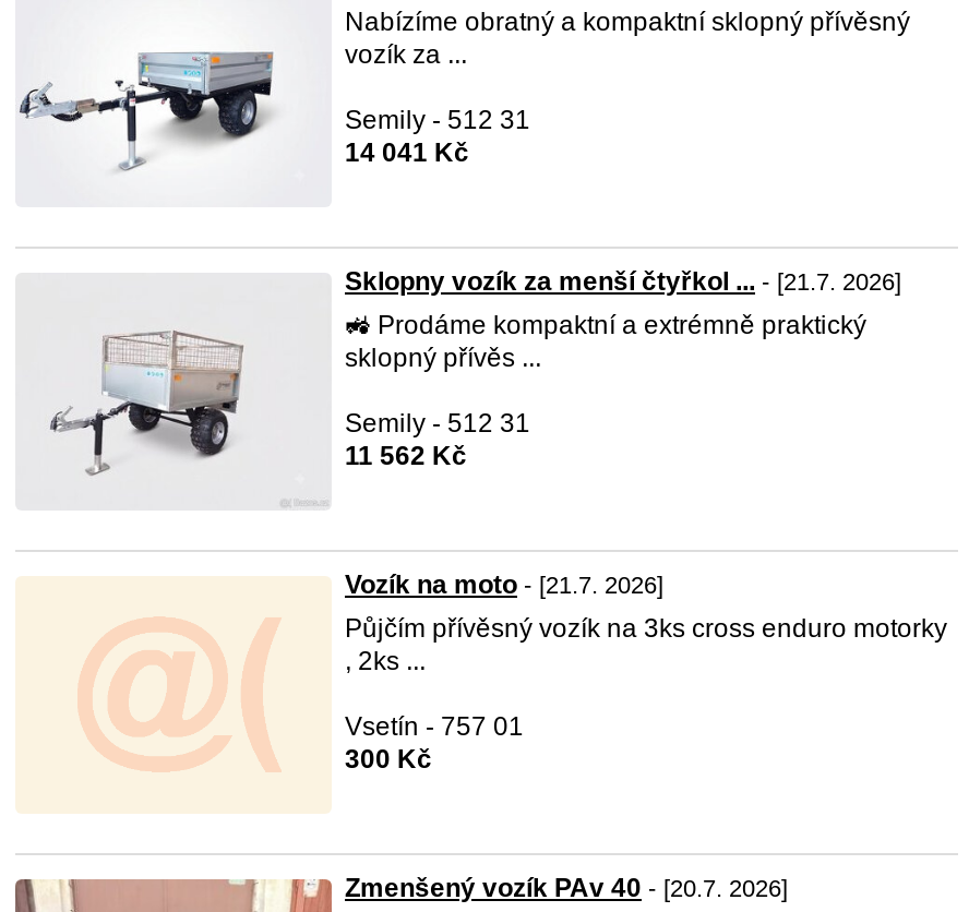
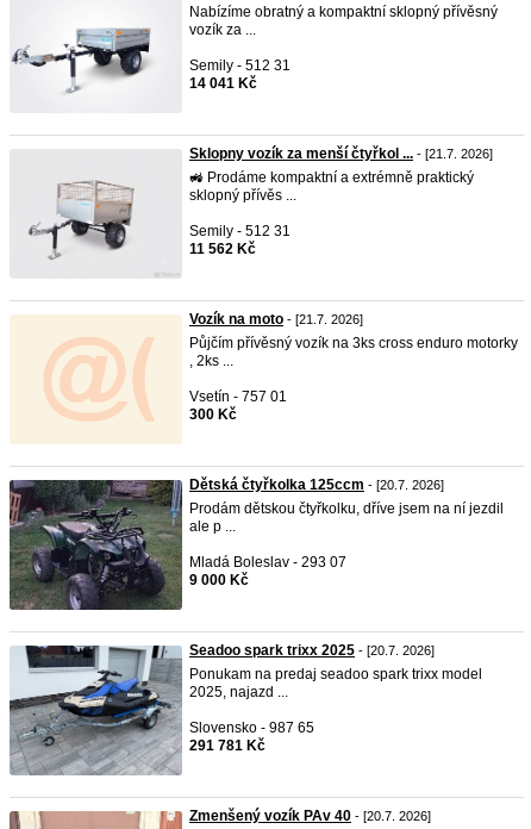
none -> [10,476,504,611] [image] | Dětská čtyřkolka 125ccm - [20.7. 2026] | Prodám dětskou čtyřkolku, dříve jsem na ní jezdil | ale p ... | Mladá Boleslav - 293 07 | 9 000 Kč
none -> [10,642,482,777] [image] | Seadoo spark trixx 2025 - [20.7. 2026] | Ponukam na predaj seadoo spark trixx model | 2025, najazd ... | Slovensko - 987 65 | 291 781 Kč

